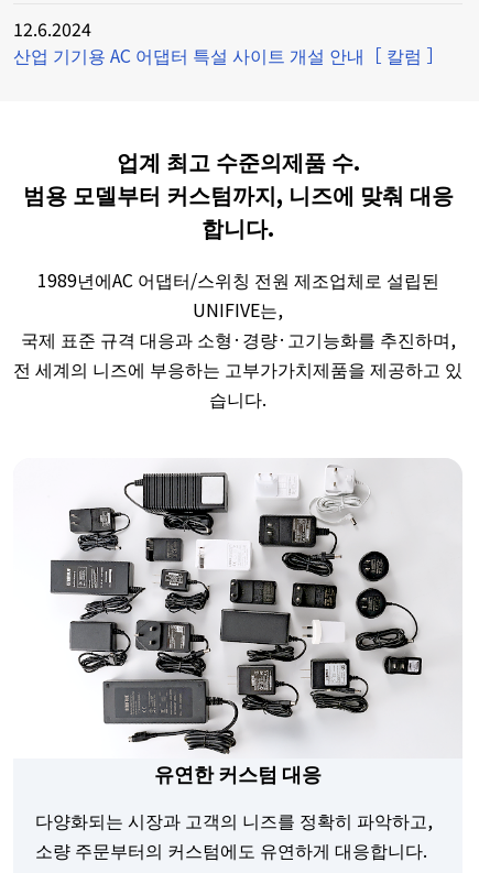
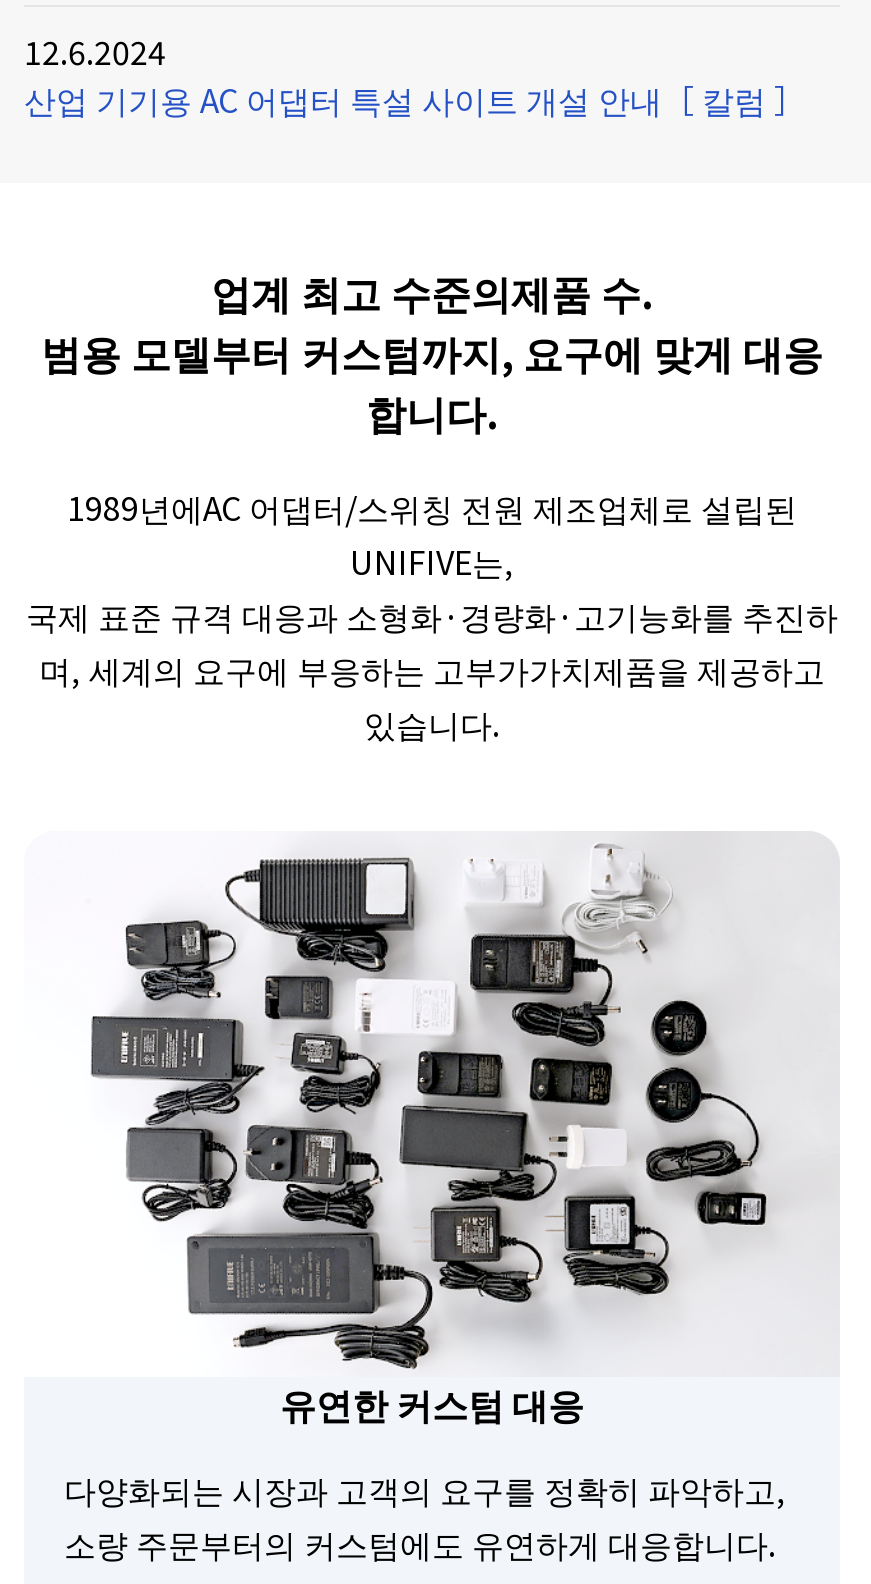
[23,178,453,210] 범용 모델부터 커스텀까지, 니즈에 맞춰 대응 -> [41,323,823,381] 범용 모델부터 커스텀까지, 요구에 맞게 대응
[13,326,462,412] 국제 표준 규격 대응과 소형·경량·고기능화를 추진하며, | 전 세계의 니즈에 부응하는 고부가가치제품을 제공하고 있 | 습니다. -> [26,592,838,748] 국제 표준 규격 대응과 소형화·경량화·고기능화를 추진하 | 며, 세계의 요구에 부응하는 고부가가치제품을 제공하고 | 있습니다.
[35,806,433,833] 다양화되는 시장과 고객의 니즈를 정확히 파악하고, -> [64,1464,786,1512] 다양화되는 시장과 고객의 요구를 정확히 파악하고,

